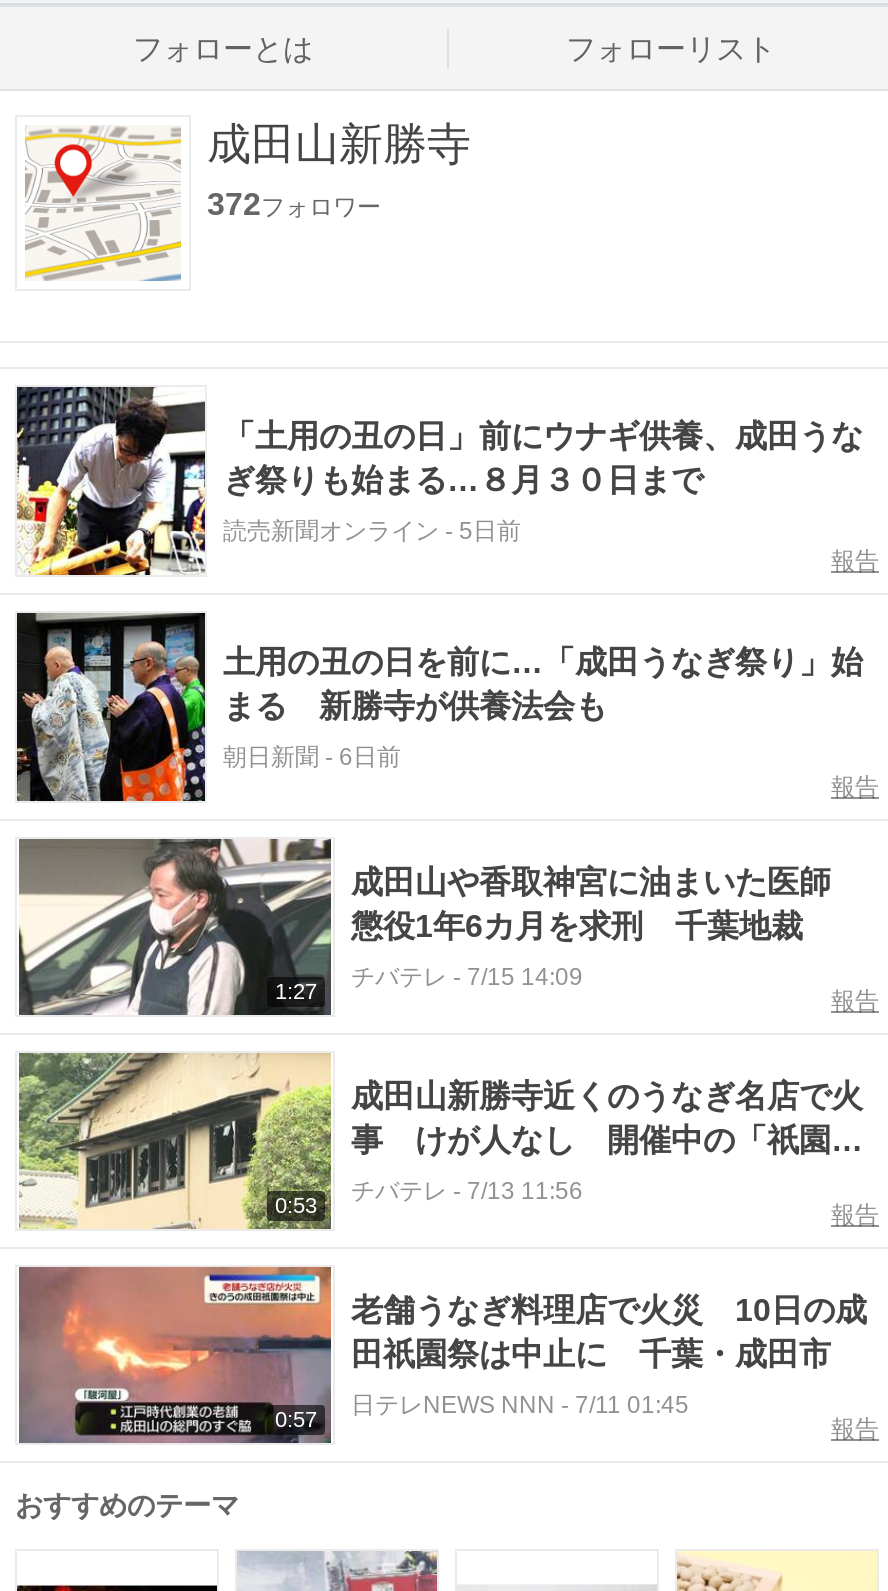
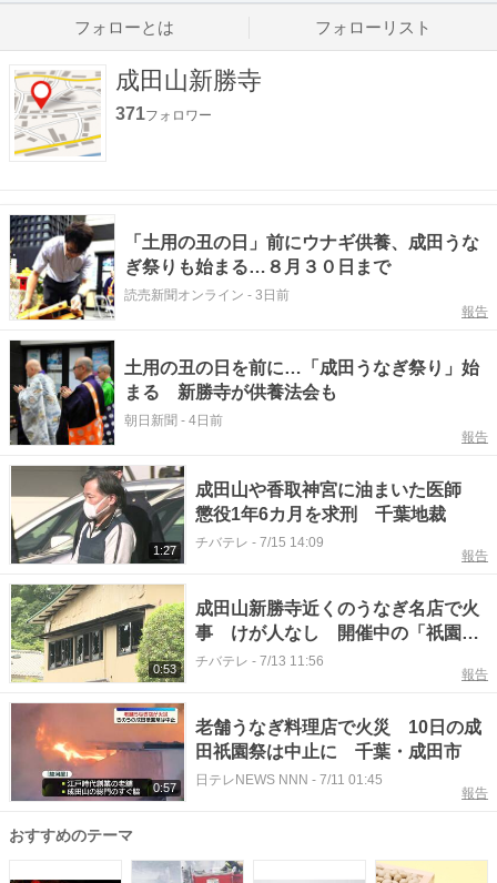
[207,187,381,221] 372フォロワー -> [115,104,212,123] 371フォロワー
[223,517,521,545] 読売新聞オンライン- 5日前 -> [124,287,290,303] 読売新聞オンライン- 3日前
[223,743,401,771] 朝日新聞- 6日前 -> [124,413,223,428] 朝日新聞- 4日前

